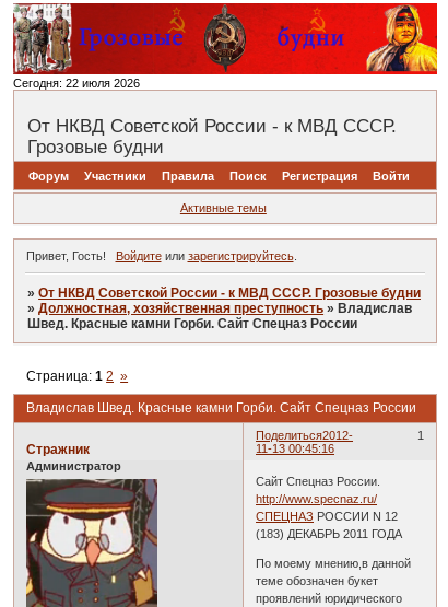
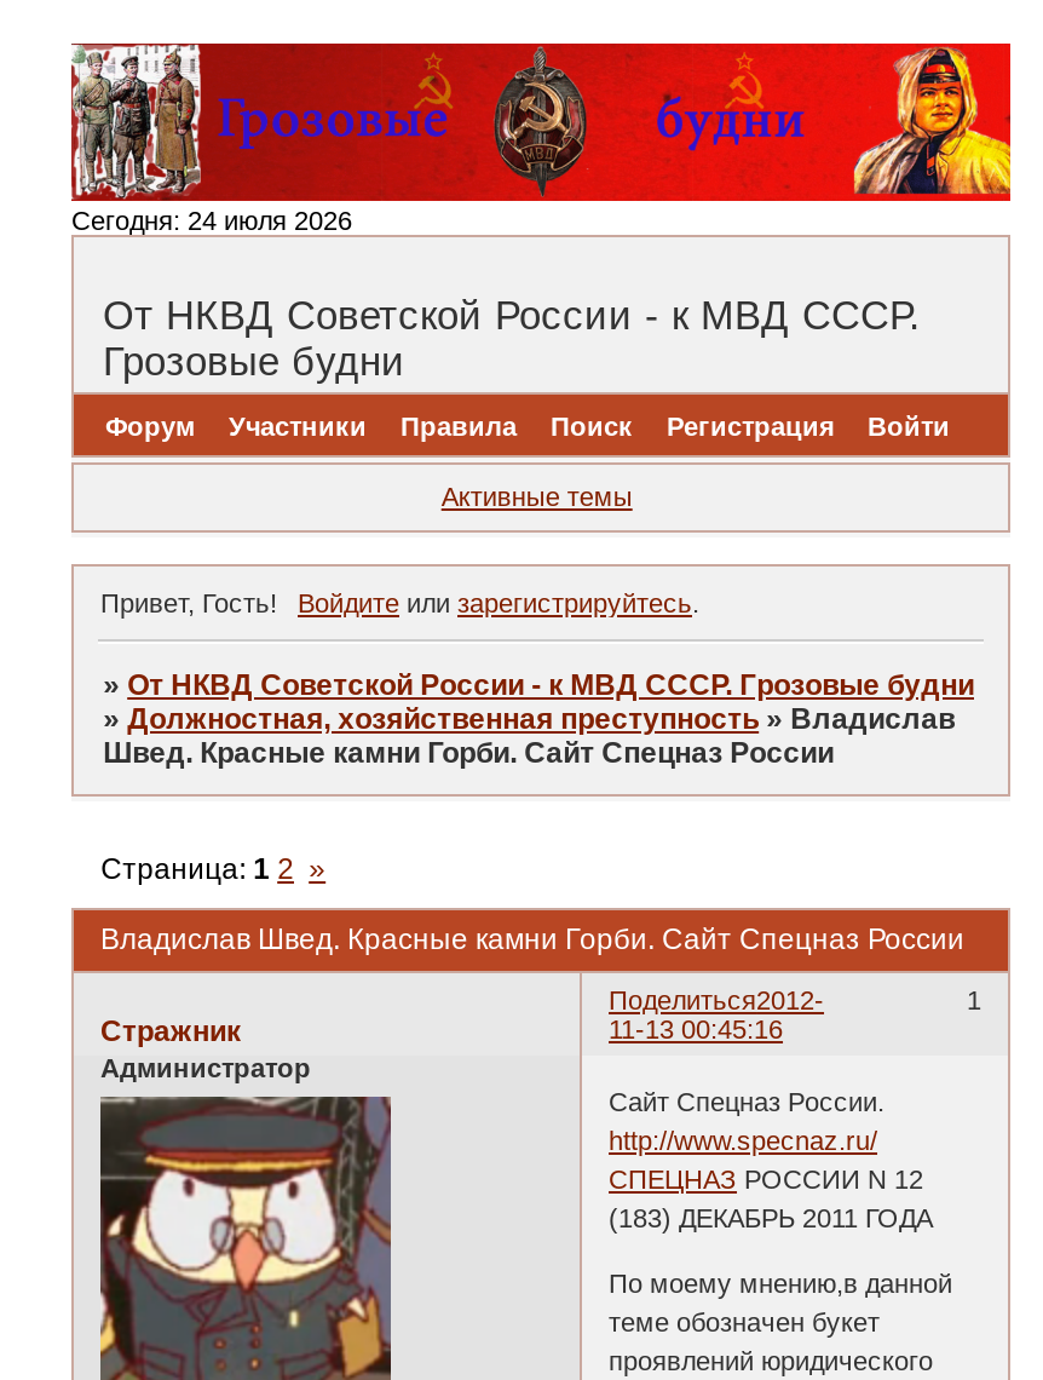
[13,77,140,90] Сегодня: 22 июля 2026 -> [71,207,352,236] Сегодня: 24 июля 2026

